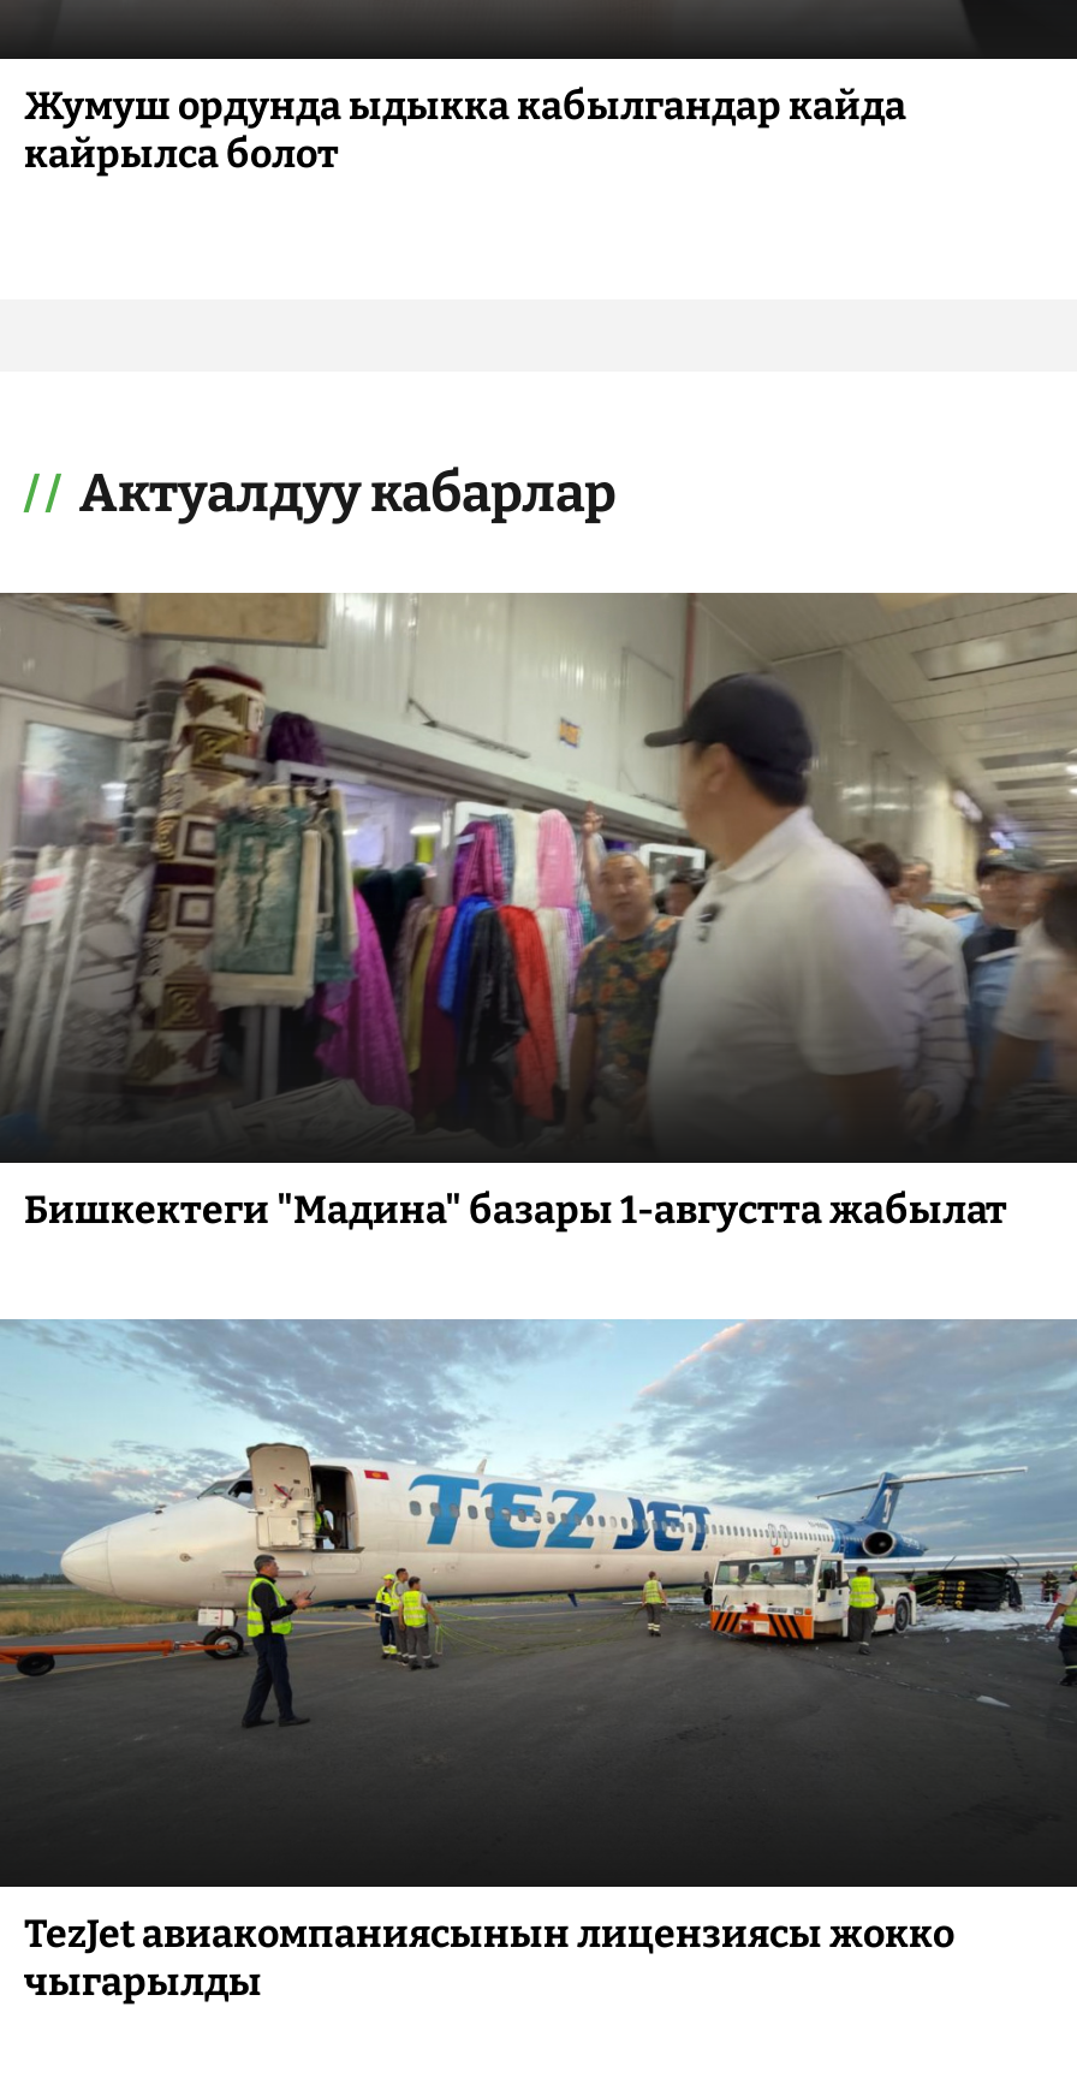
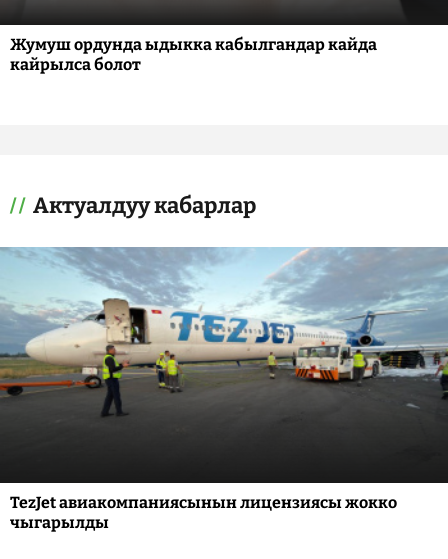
[7,589,1070,1231] [image] | Бишкектеги "Мадина" базары 1-августта жабылат -> none

